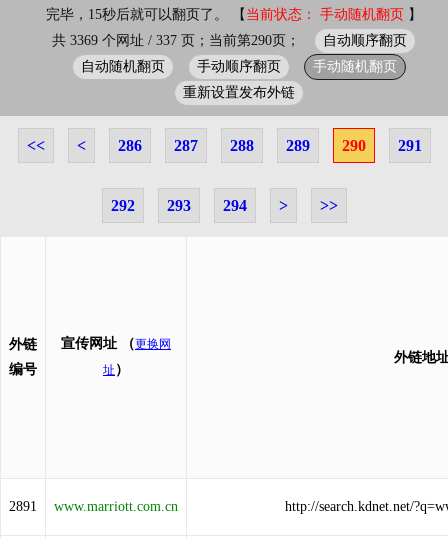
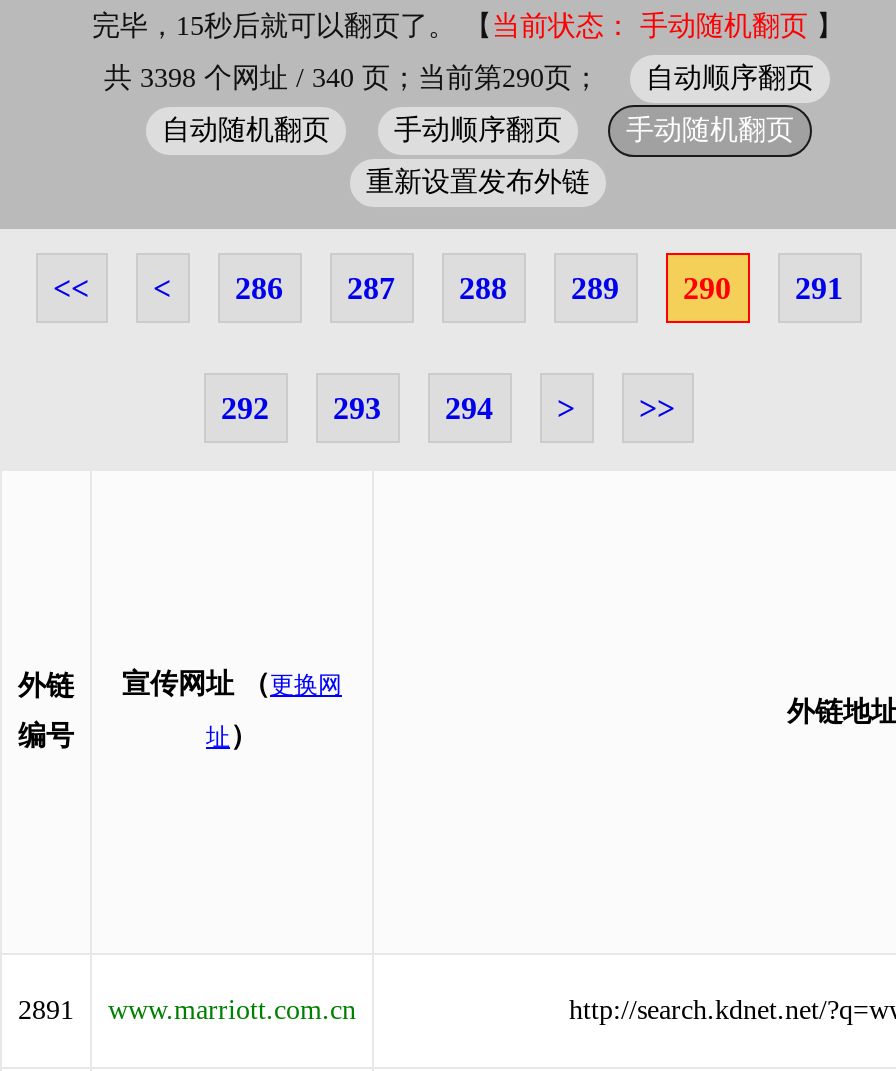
[52,33,304,48] 共 3369 个网址 / 337 页；当前第290页； -> [104,63,608,93] 共 3398 个网址 / 340 页；当前第290页；

